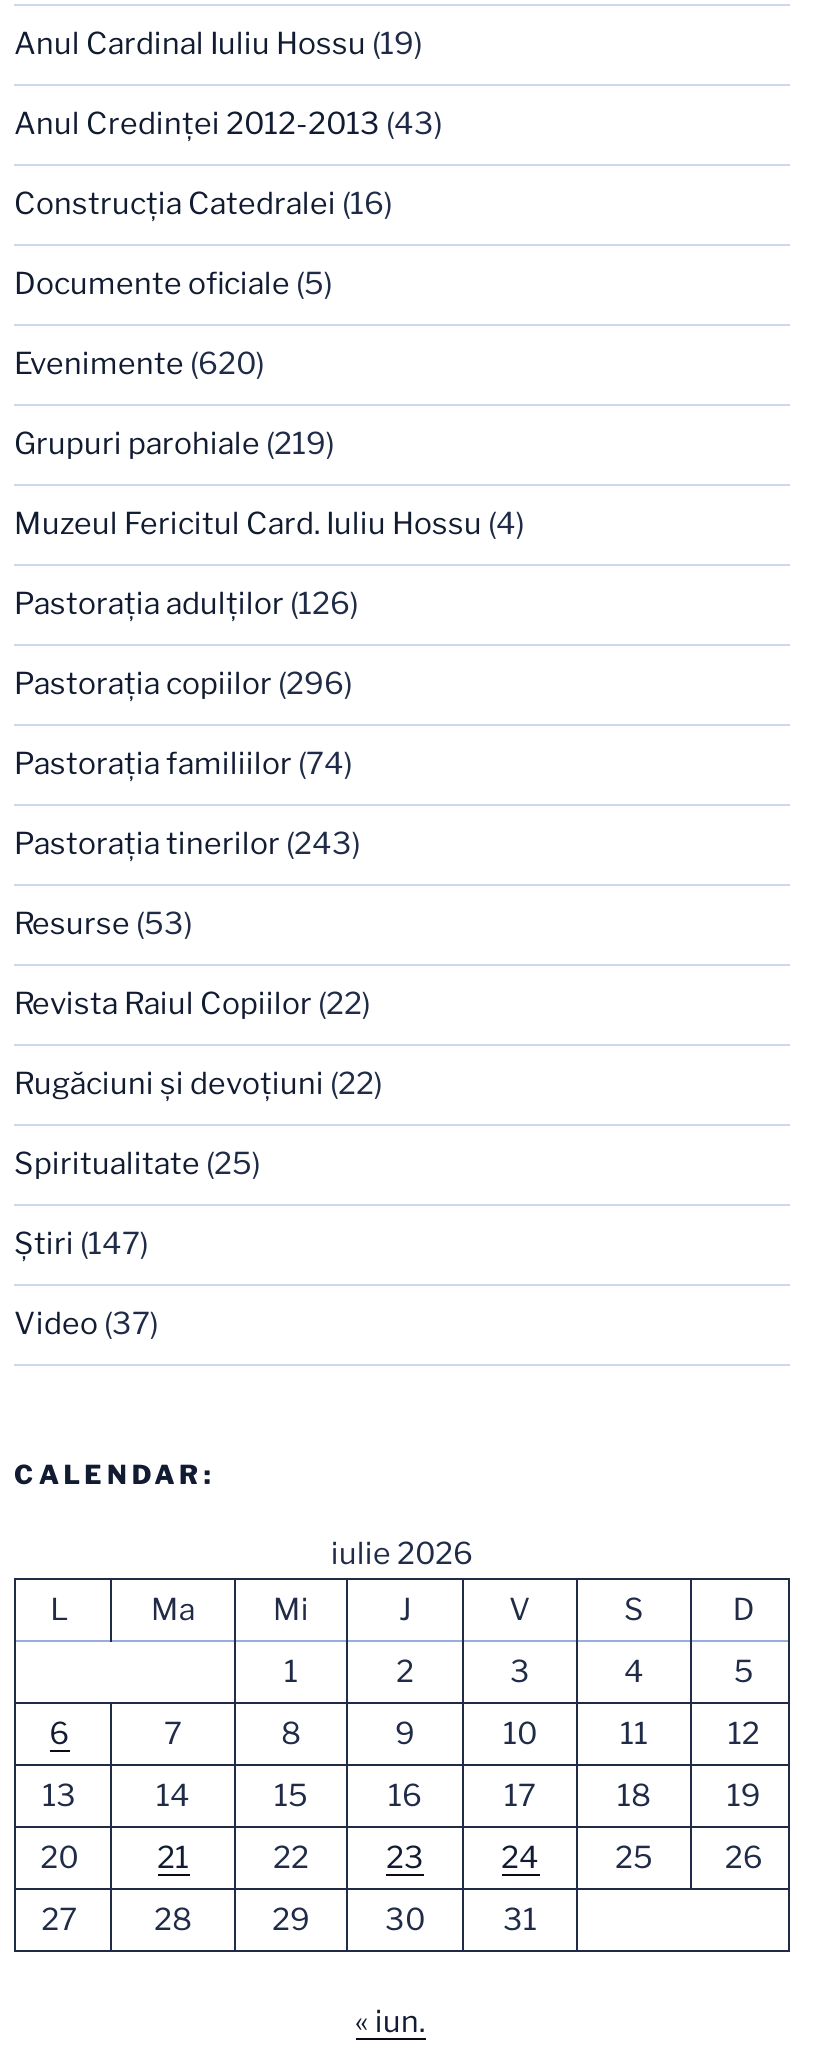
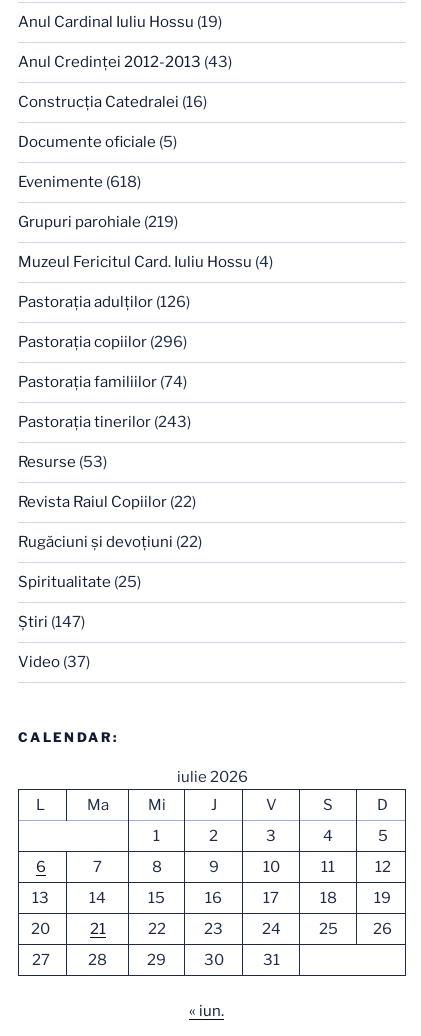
[14,346,264,382] Evenimente (620) -> [18,173,141,191] Evenimente (618)

